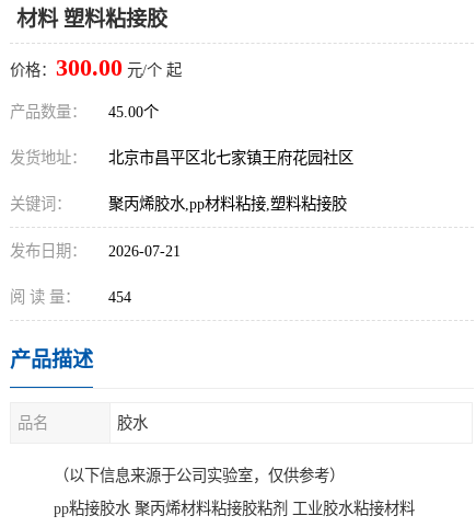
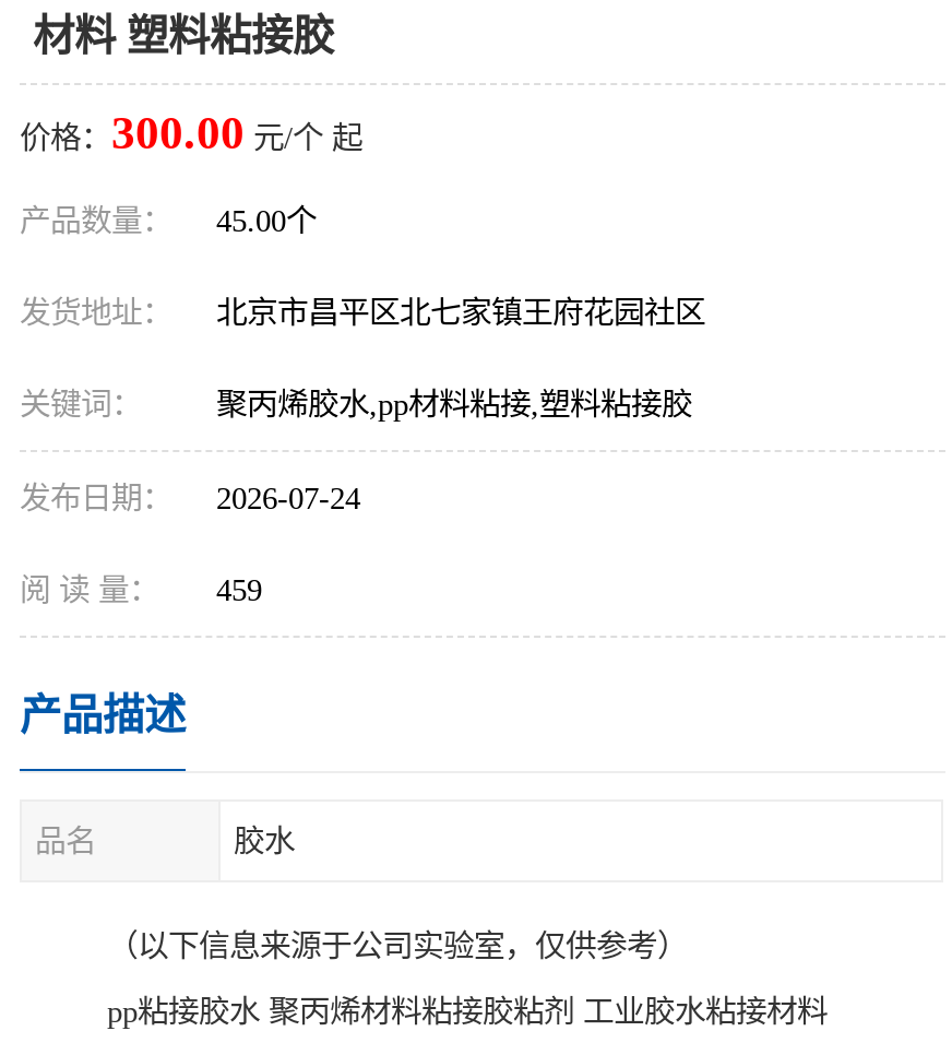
[10,242,181,260] 发布日期： 2026-07-21 -> [20,481,360,515] 发布日期： 2026-07-24
[10,288,131,306] 阅 读 量： 454 -> [20,572,262,607] 阅 读 量： 459

